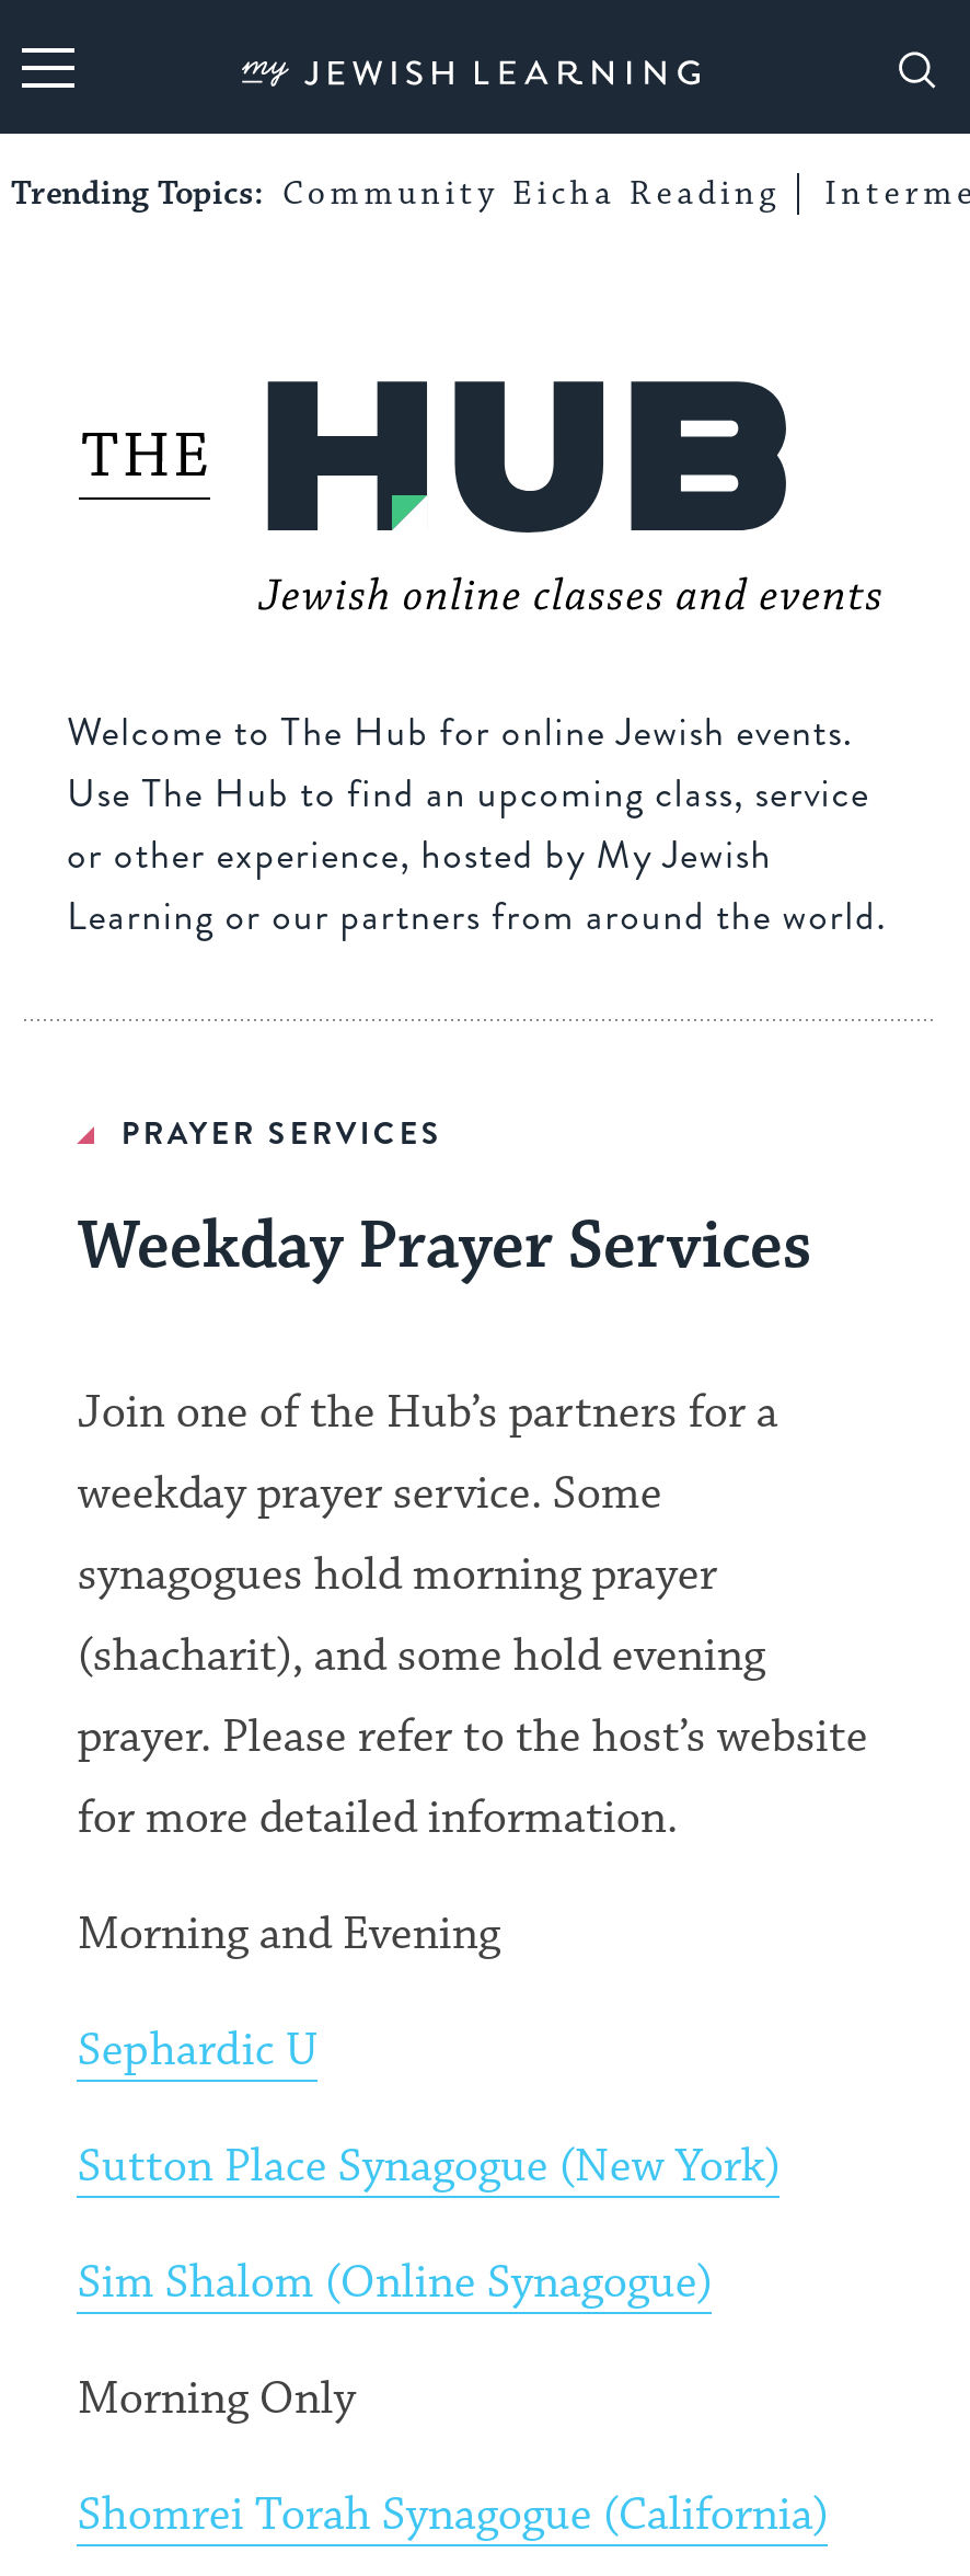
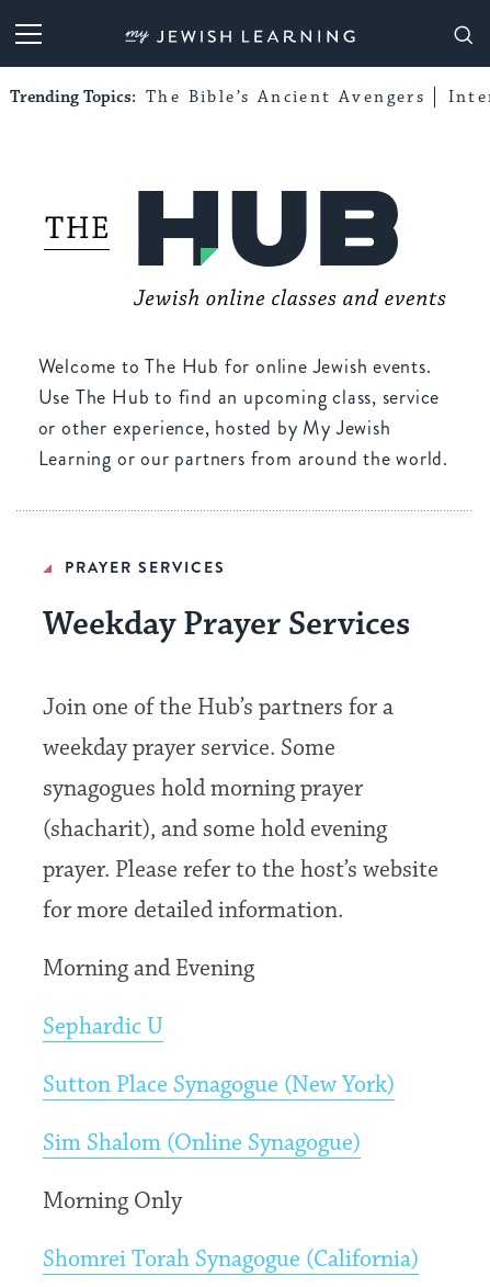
[11,173,780,215] Trending Topics: Community Eicha Reading -> [10,87,426,108] Trending Topics: The Bible’s Ancient Avengers

